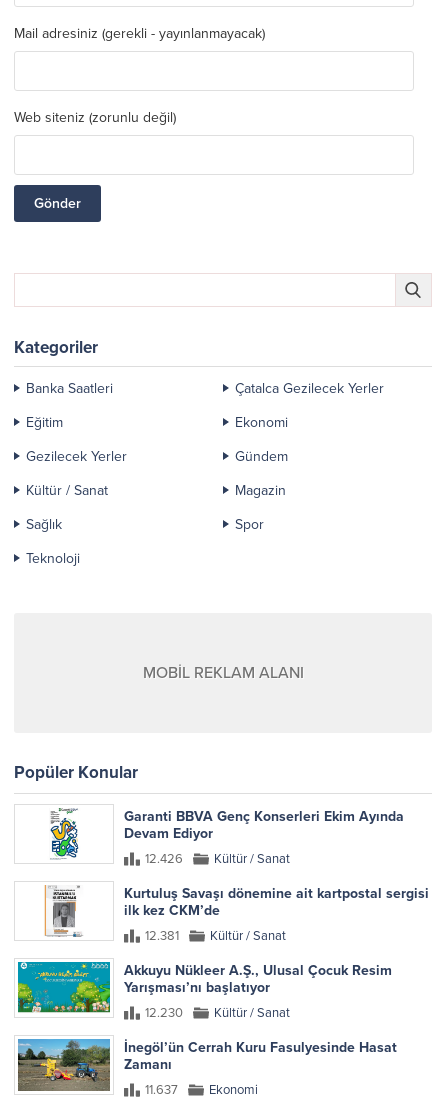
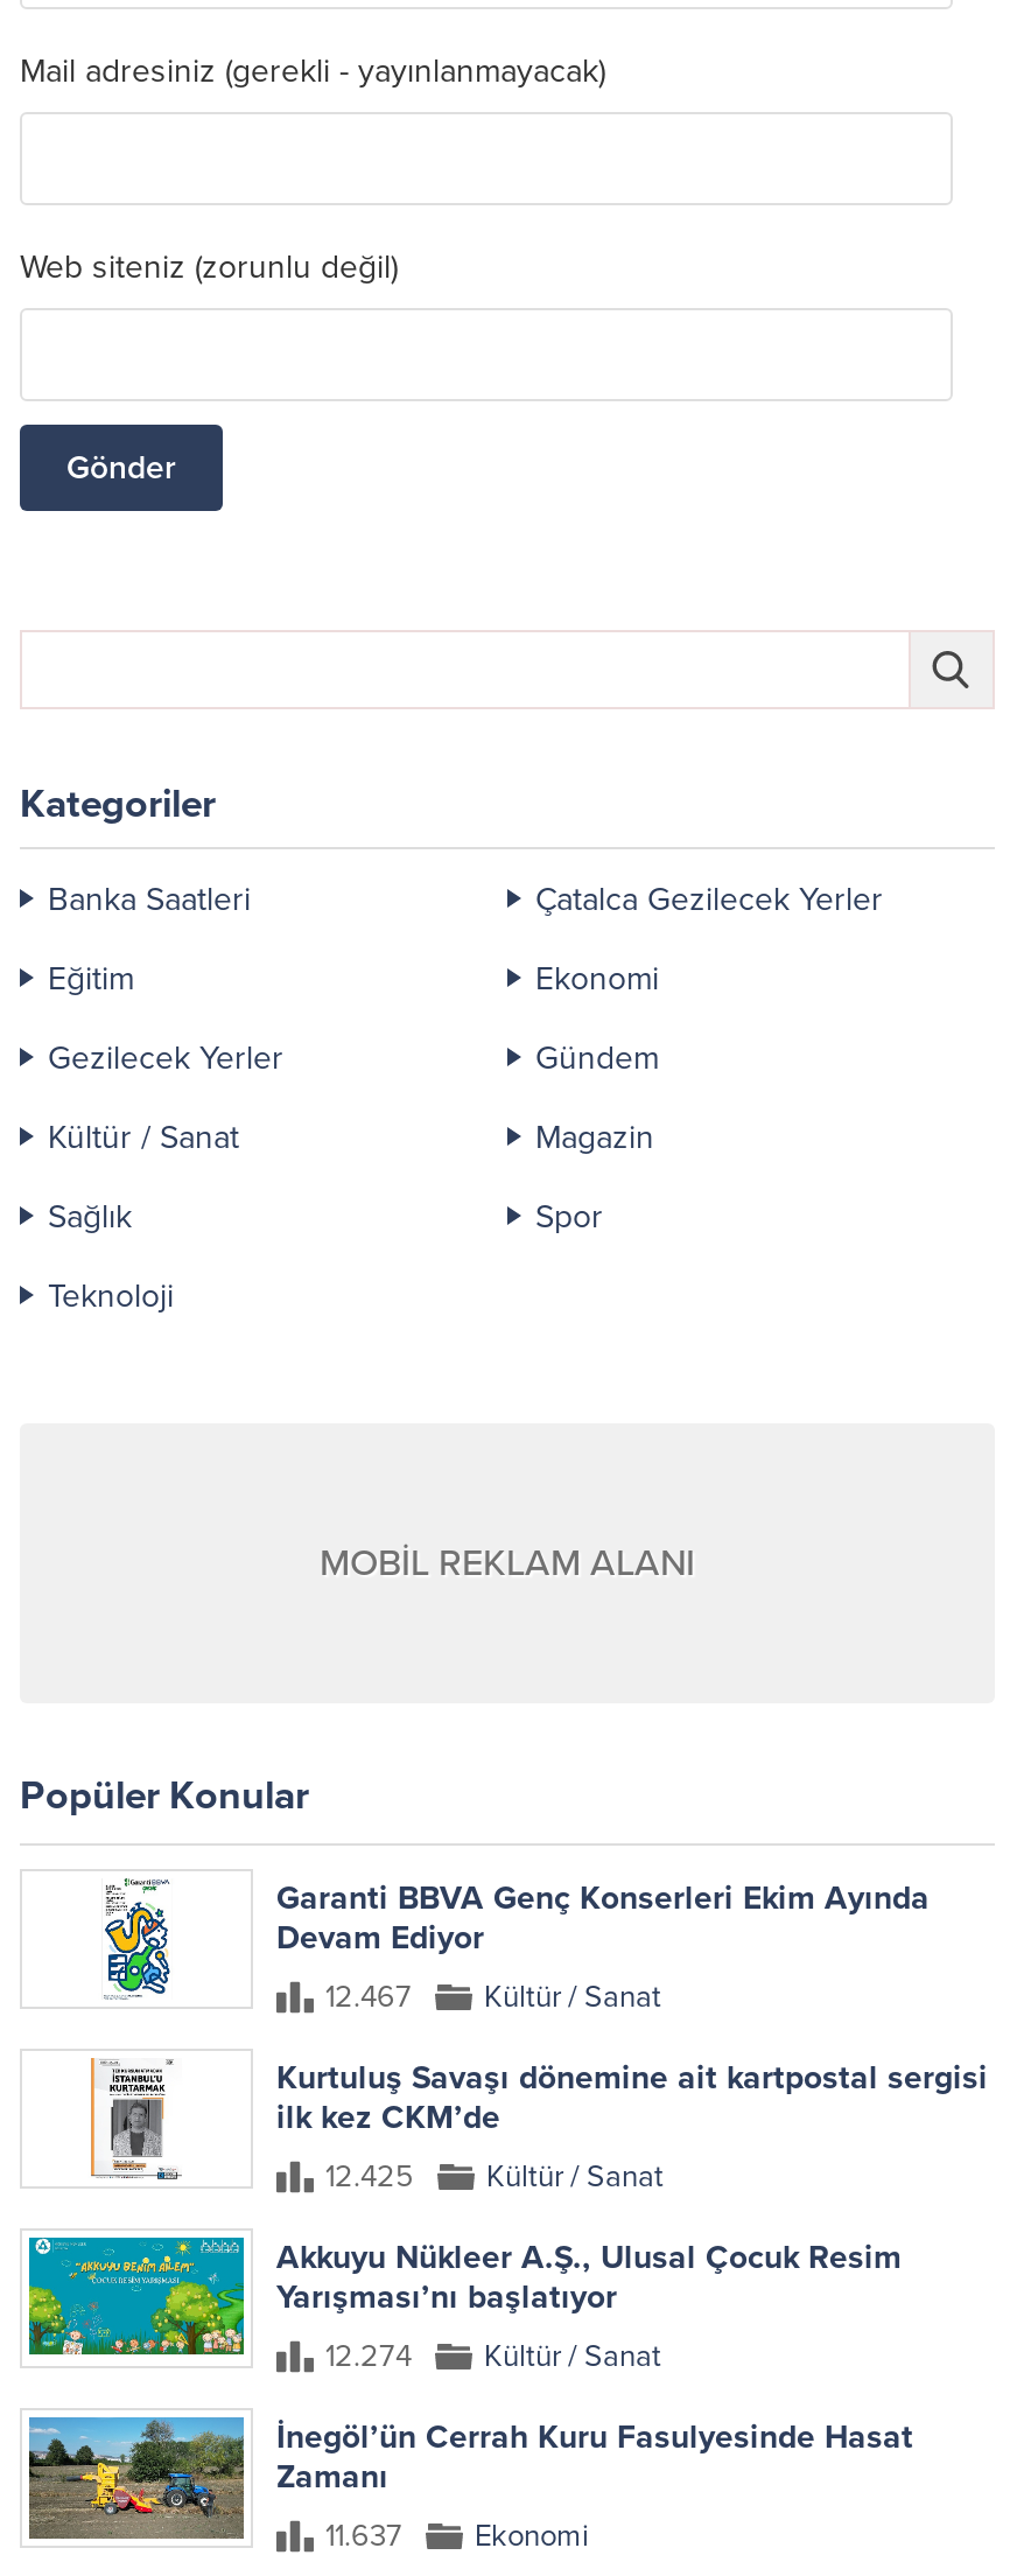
[145,851,290,867] 12.426 Kültür / Sanat -> [325,1978,661,2016] 12.467 Kültür / Sanat
[145,928,286,944] 12.381 Kültür / Sanat -> [325,2158,664,2195] 12.425 Kültür / Sanat
[145,1005,290,1021] 12.230 Kültür / Sanat -> [325,2338,661,2375] 12.274 Kültür / Sanat

